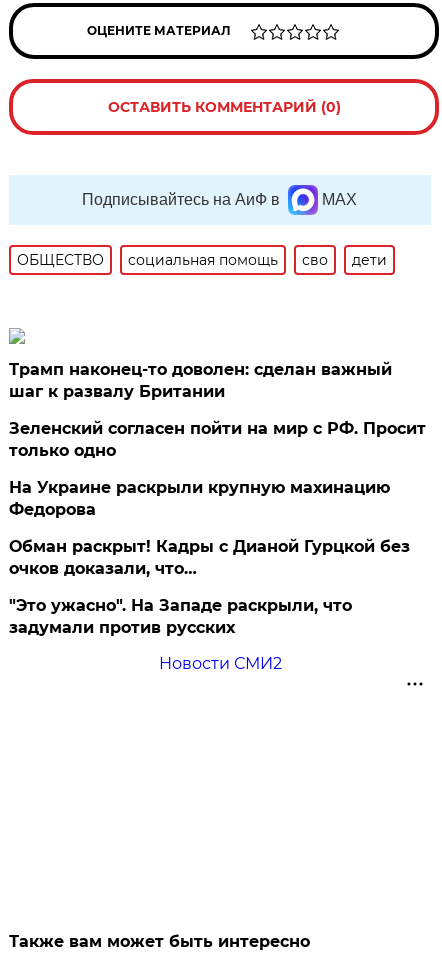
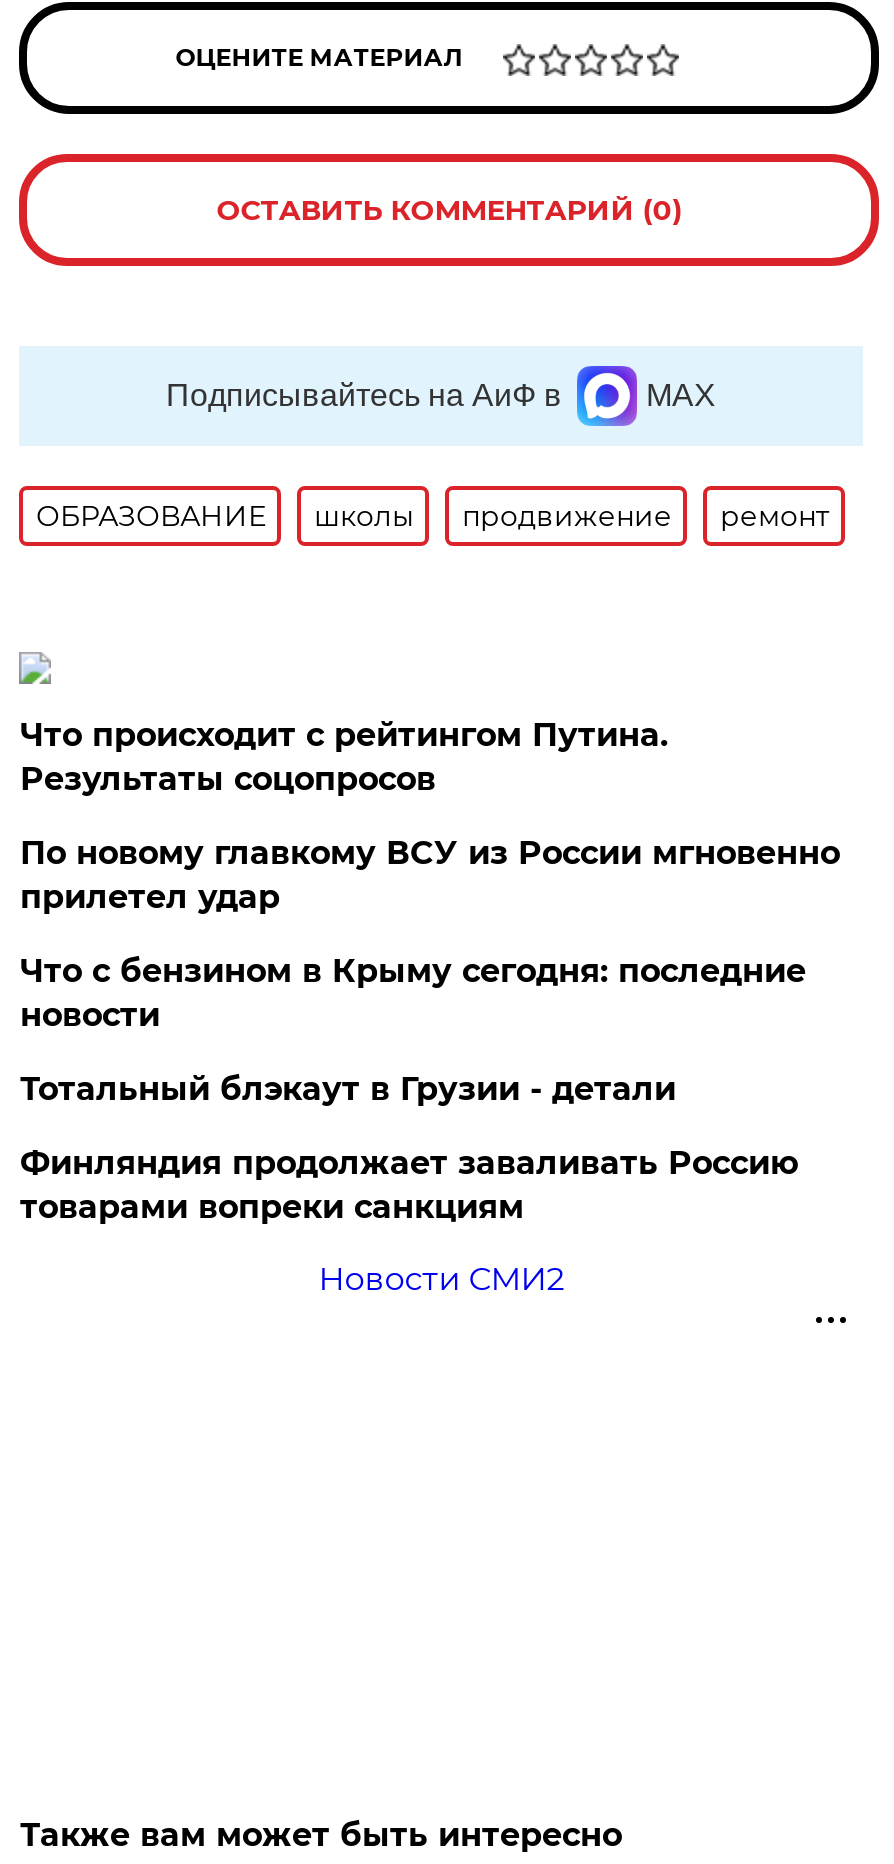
[17,251,387,269] ОБЩЕСТВО | социальная помощь | сво | дети -> [36,498,830,534] ОБРАЗОВАНИЕ | школы | продвижение | ремонт
[9,360,392,401] Трамп наконец-то доволен: сделан важный | шаг к развалу Британии -> [20,716,668,798] Что происходит с рейтингом Путина. | Результаты соцопросов
[9,419,426,460] Зеленский согласен пойти на мир с РФ. Просит | только одно -> [20,834,840,916] По новому главкому ВСУ из России мгновенно | прилетел удар
[9,478,390,519] На Украине раскрыли крупную махинацию | Федорова -> [20,952,806,1034] Что с бензином в Крыму сегодня: последние | новости
[9,537,410,578] Обман раскрыт! Кадры с Дианой Гурцкой без | очков доказали, что… -> [20,1070,676,1108] Тотальный блэкаут в Грузии - детали
[9,596,352,637] "Это ужасно". На Западе раскрыли, что | задумали против русских -> [20,1144,798,1226] Финляндия продолжает заваливать Россию | товарами вопреки санкциям

